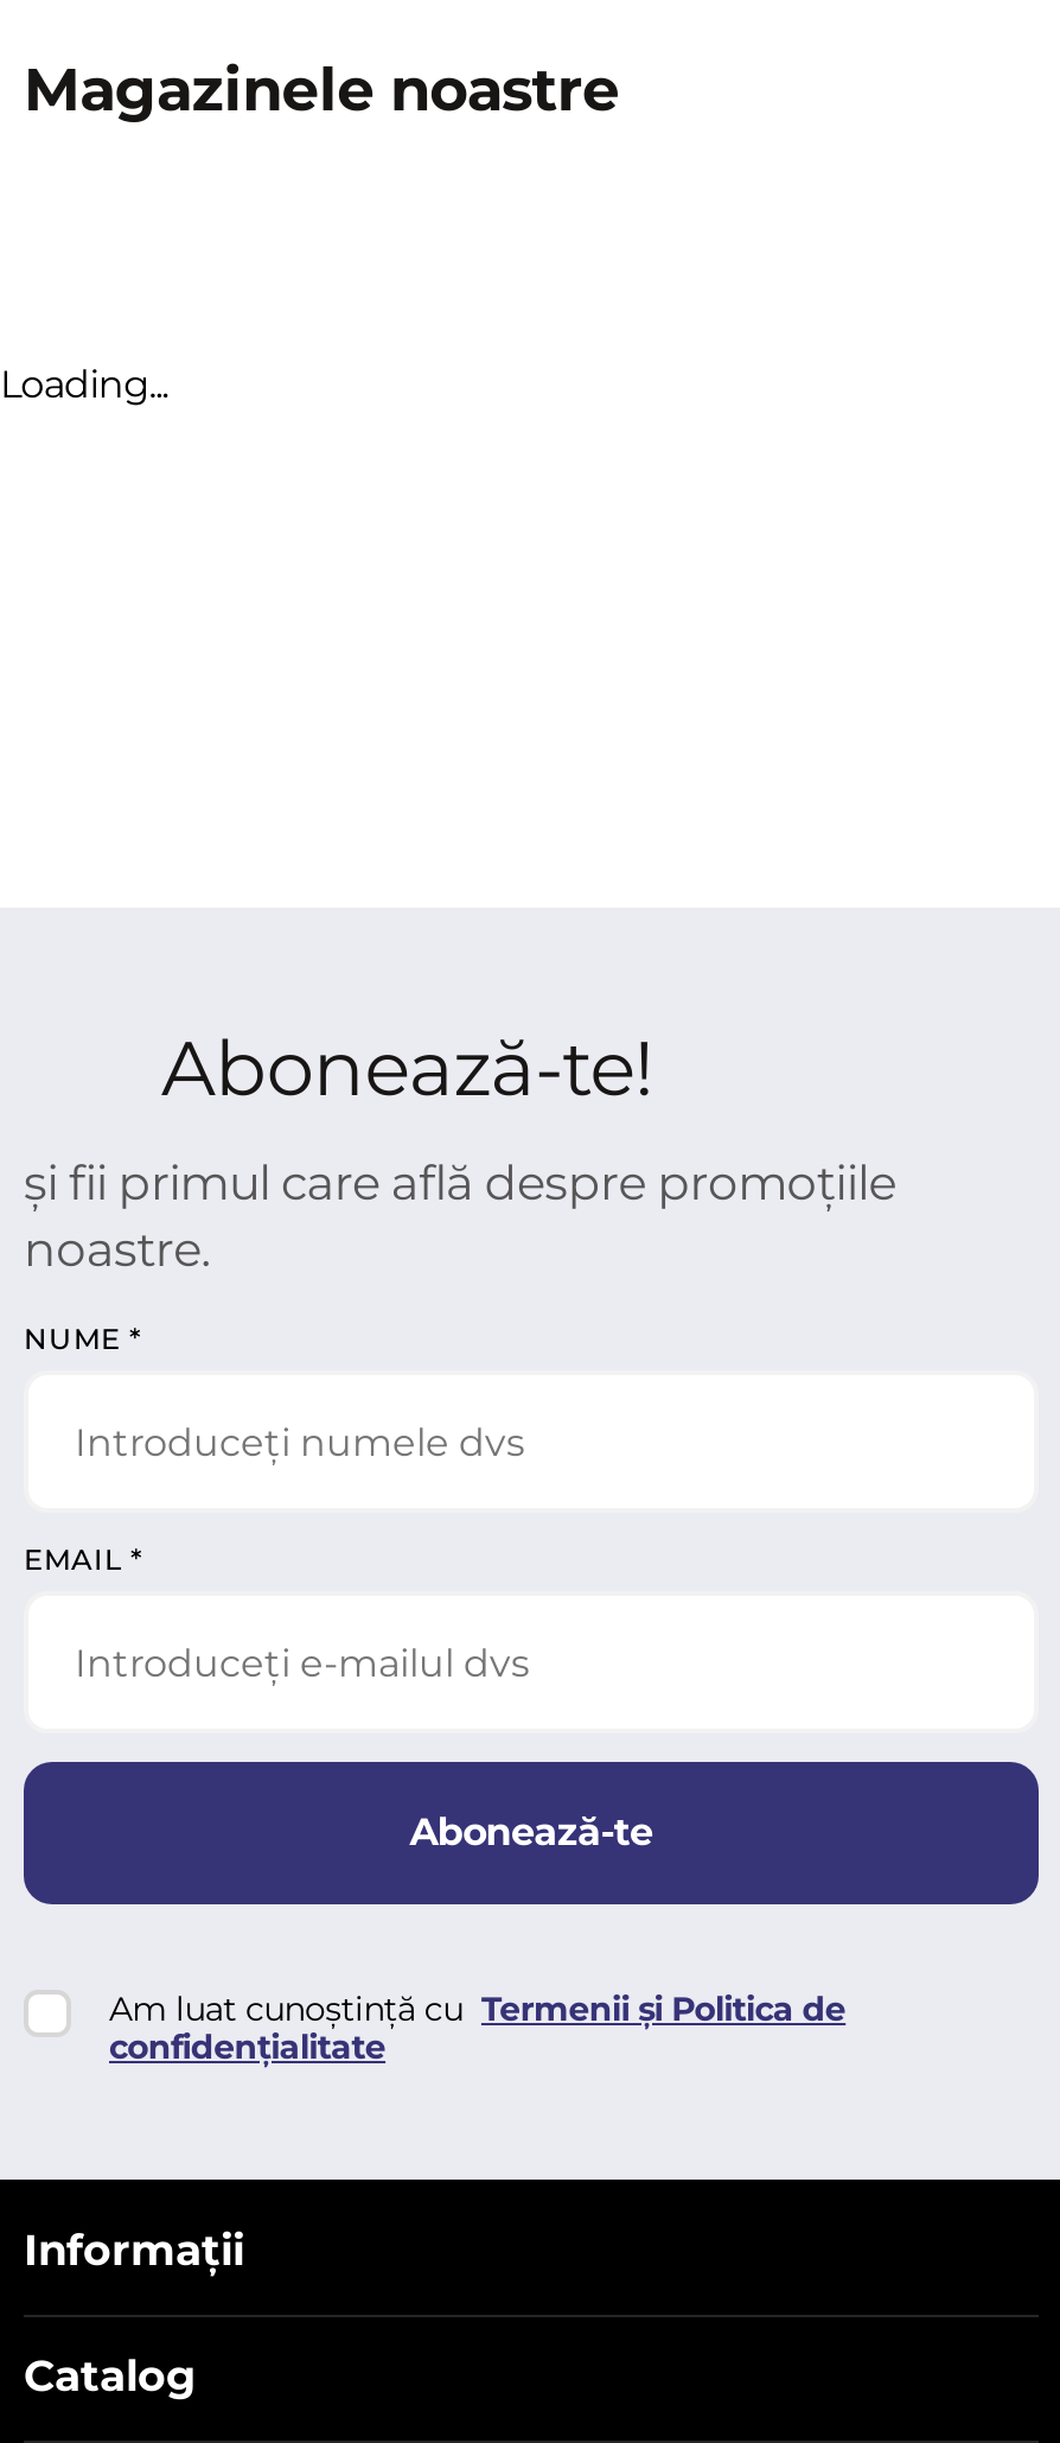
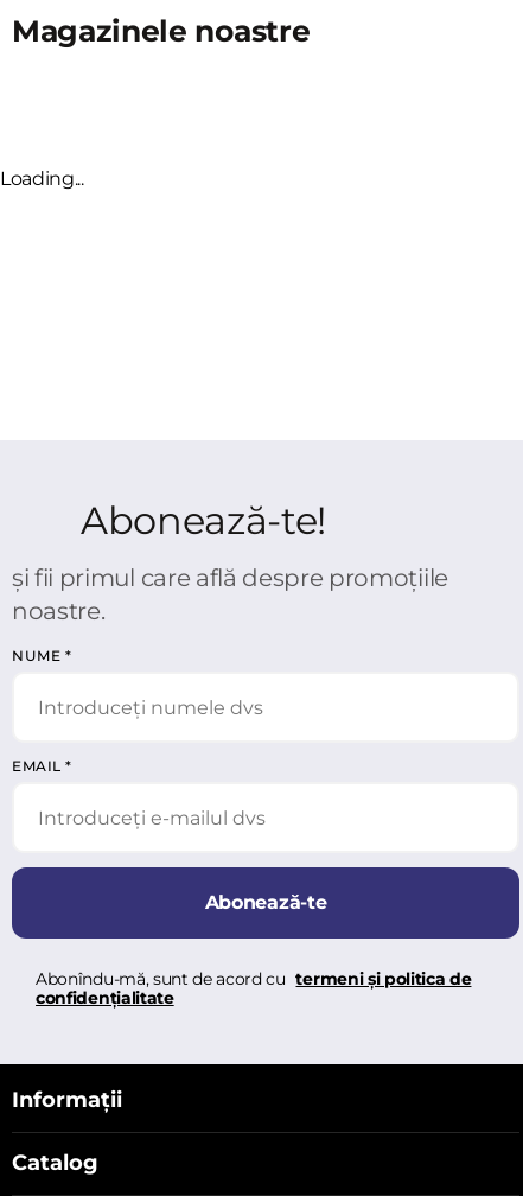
[109,1988,846,2031] Am luat cunoștință cu Termenii și Politica de -> [36,968,471,990] Abonîndu-mă, sunt de acord cu termeni și politica de

